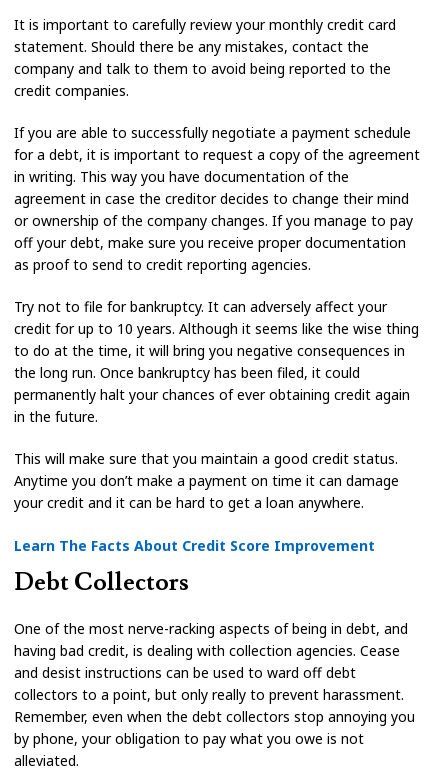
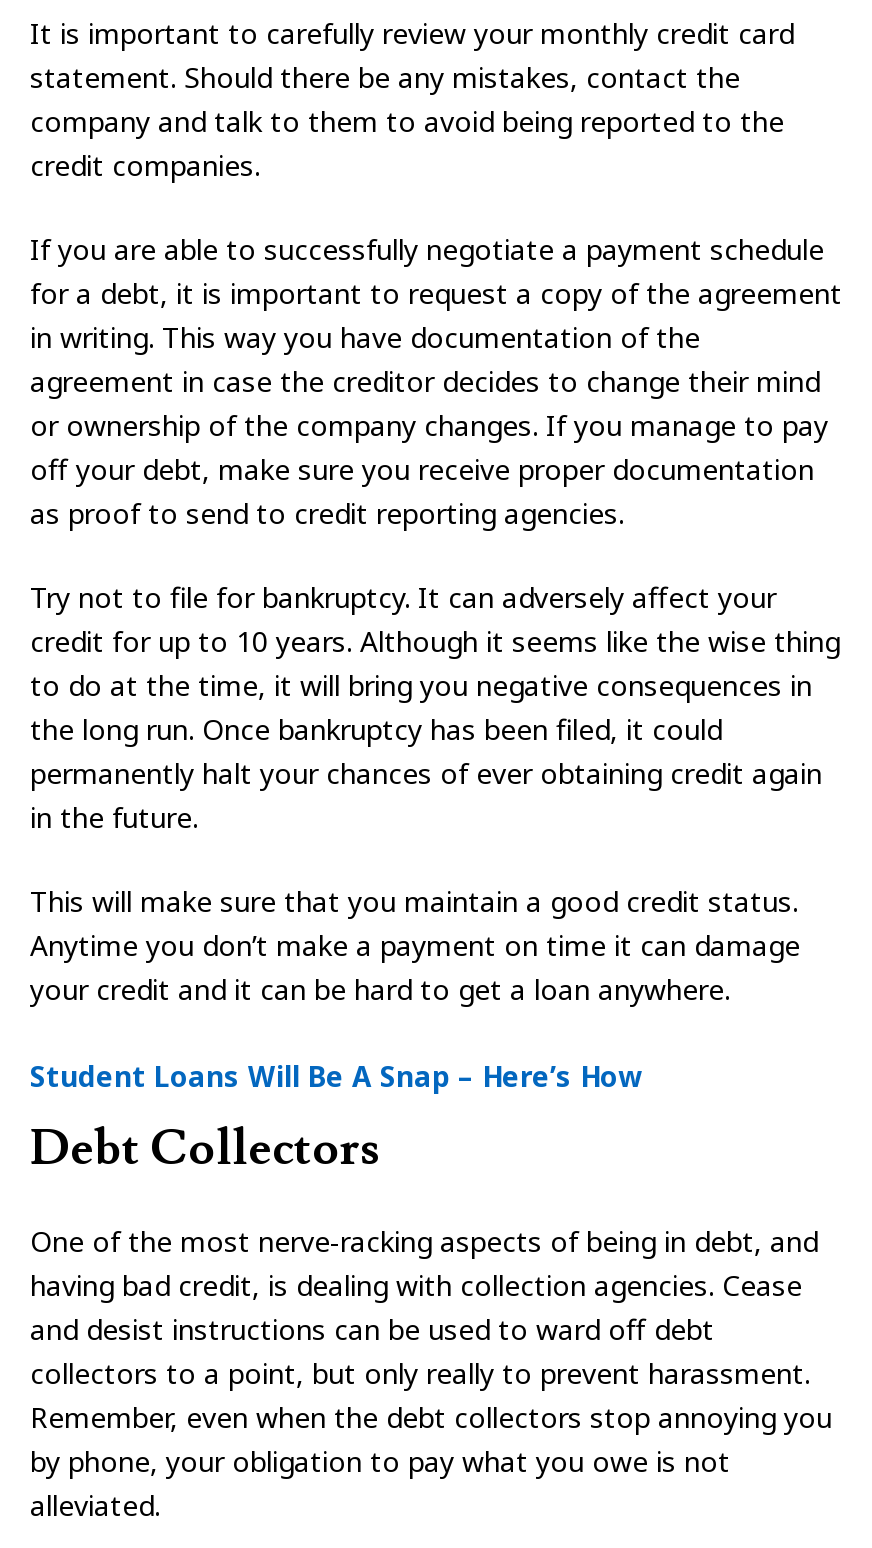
[14,536,375,555] Learn The Facts About Credit Score Improvement -> [30,1057,642,1095] Student Loans Will Be A Snap – Here’s How

